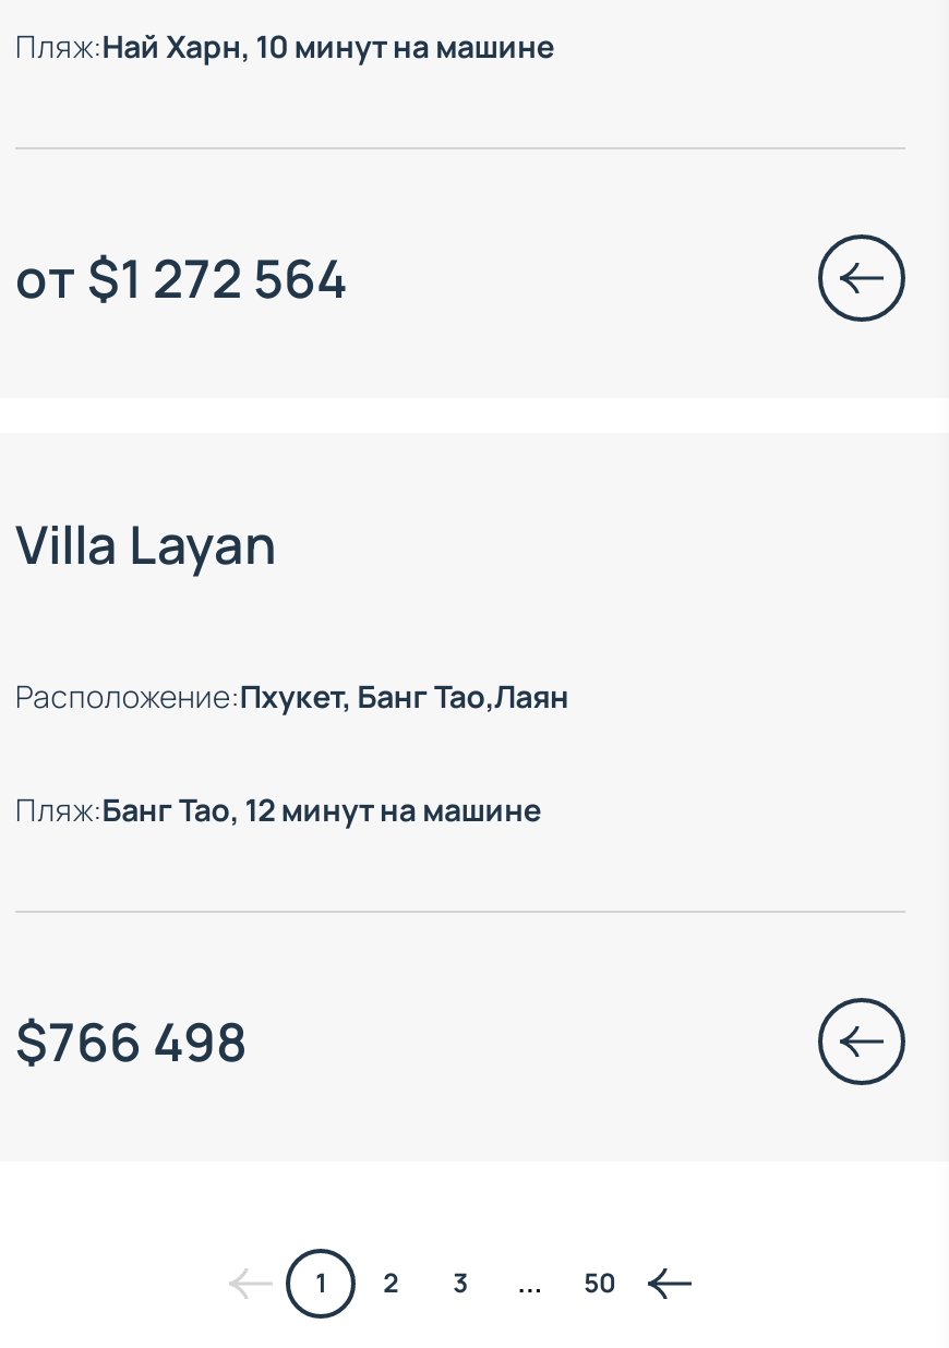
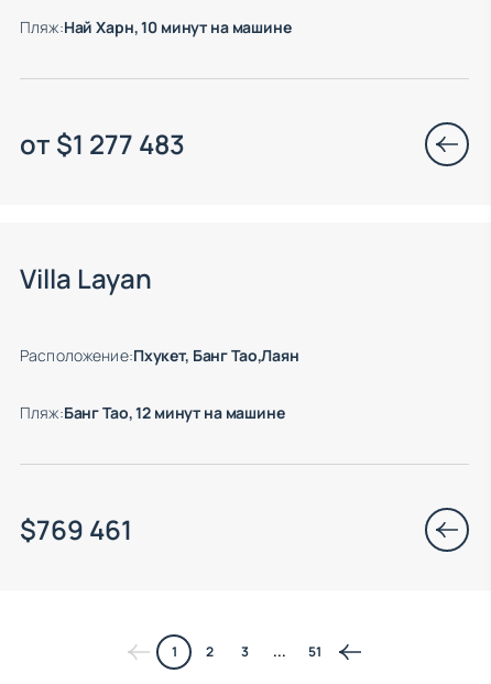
[15,240,347,312] от $1 272 564 -> [20,125,185,162] от $1 277 483
[15,1006,247,1078] $766 498 -> [20,512,132,548] $769 461
[584,1265,616,1302] 50 -> [308,643,321,661] 51

